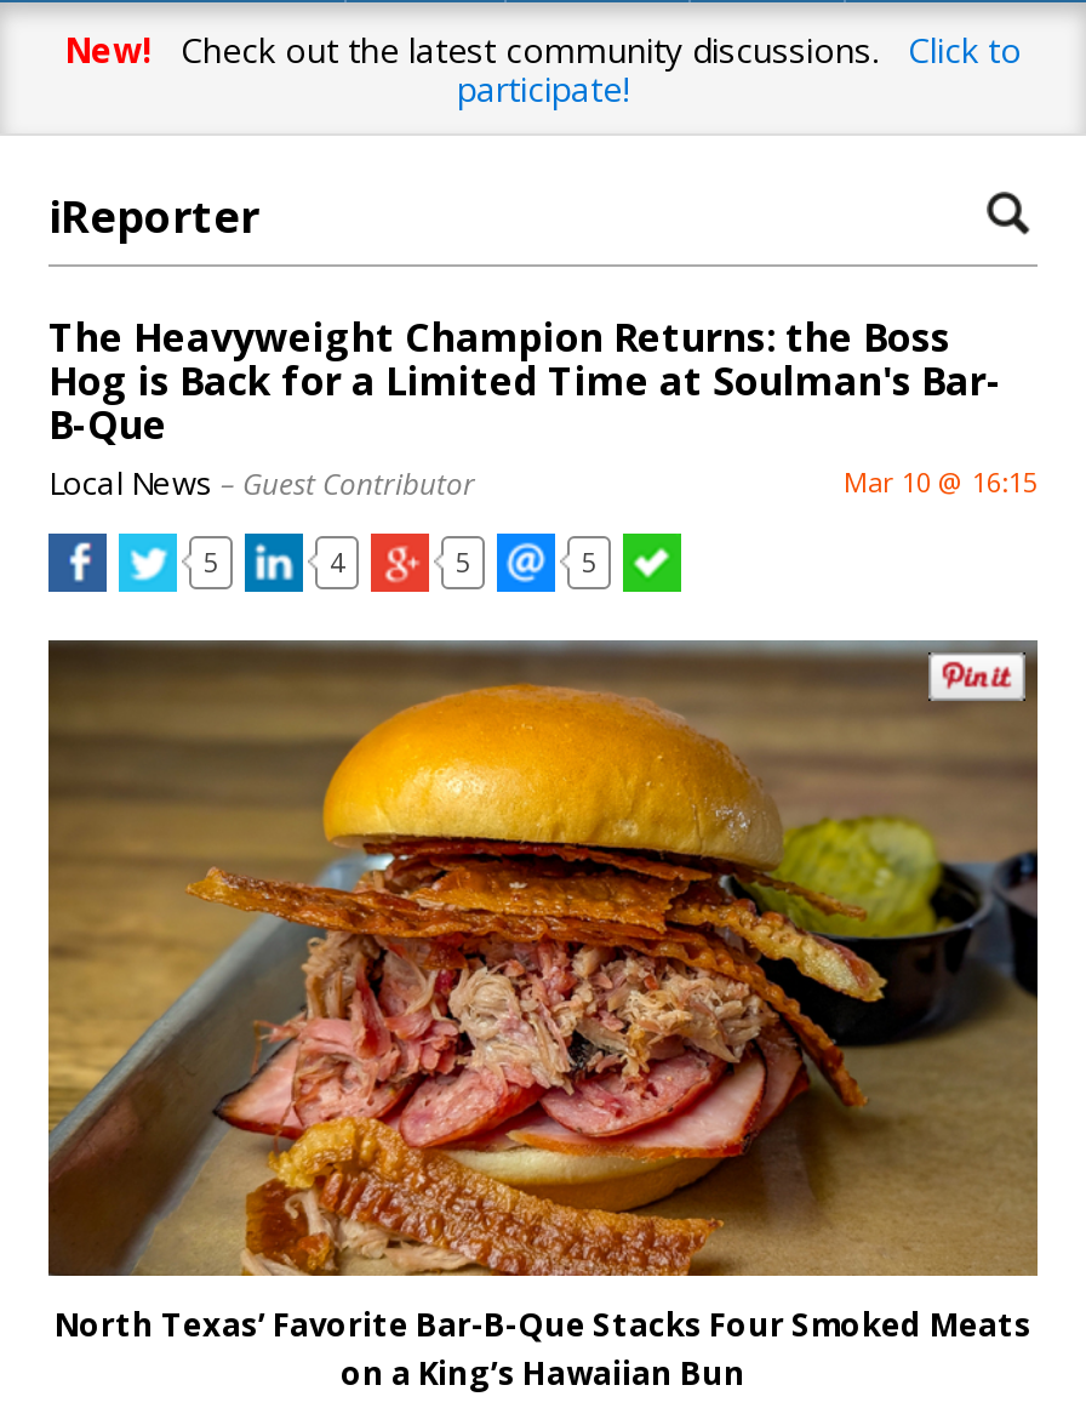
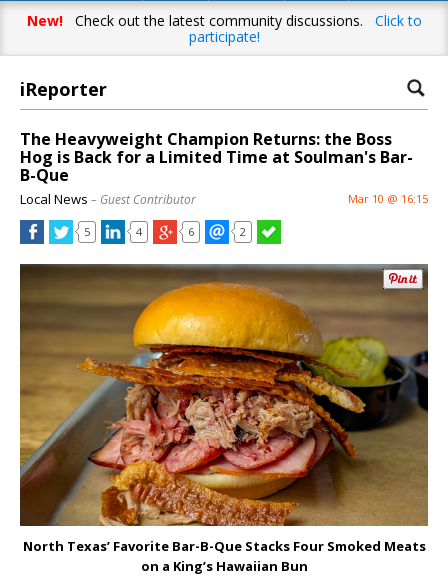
[456,542,470,578] 5 -> [188,223,194,238] 6
[582,542,596,578] 5 -> [240,223,246,238] 2

